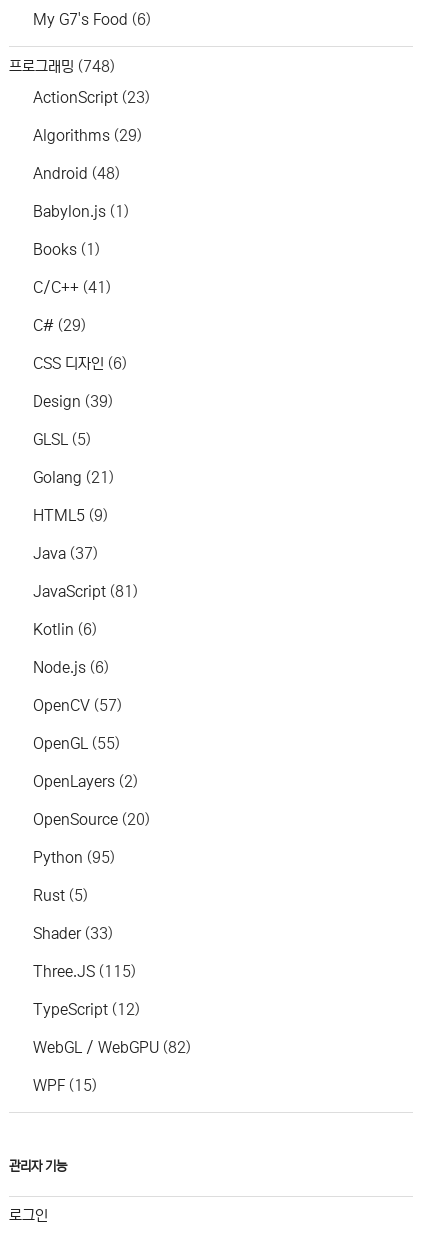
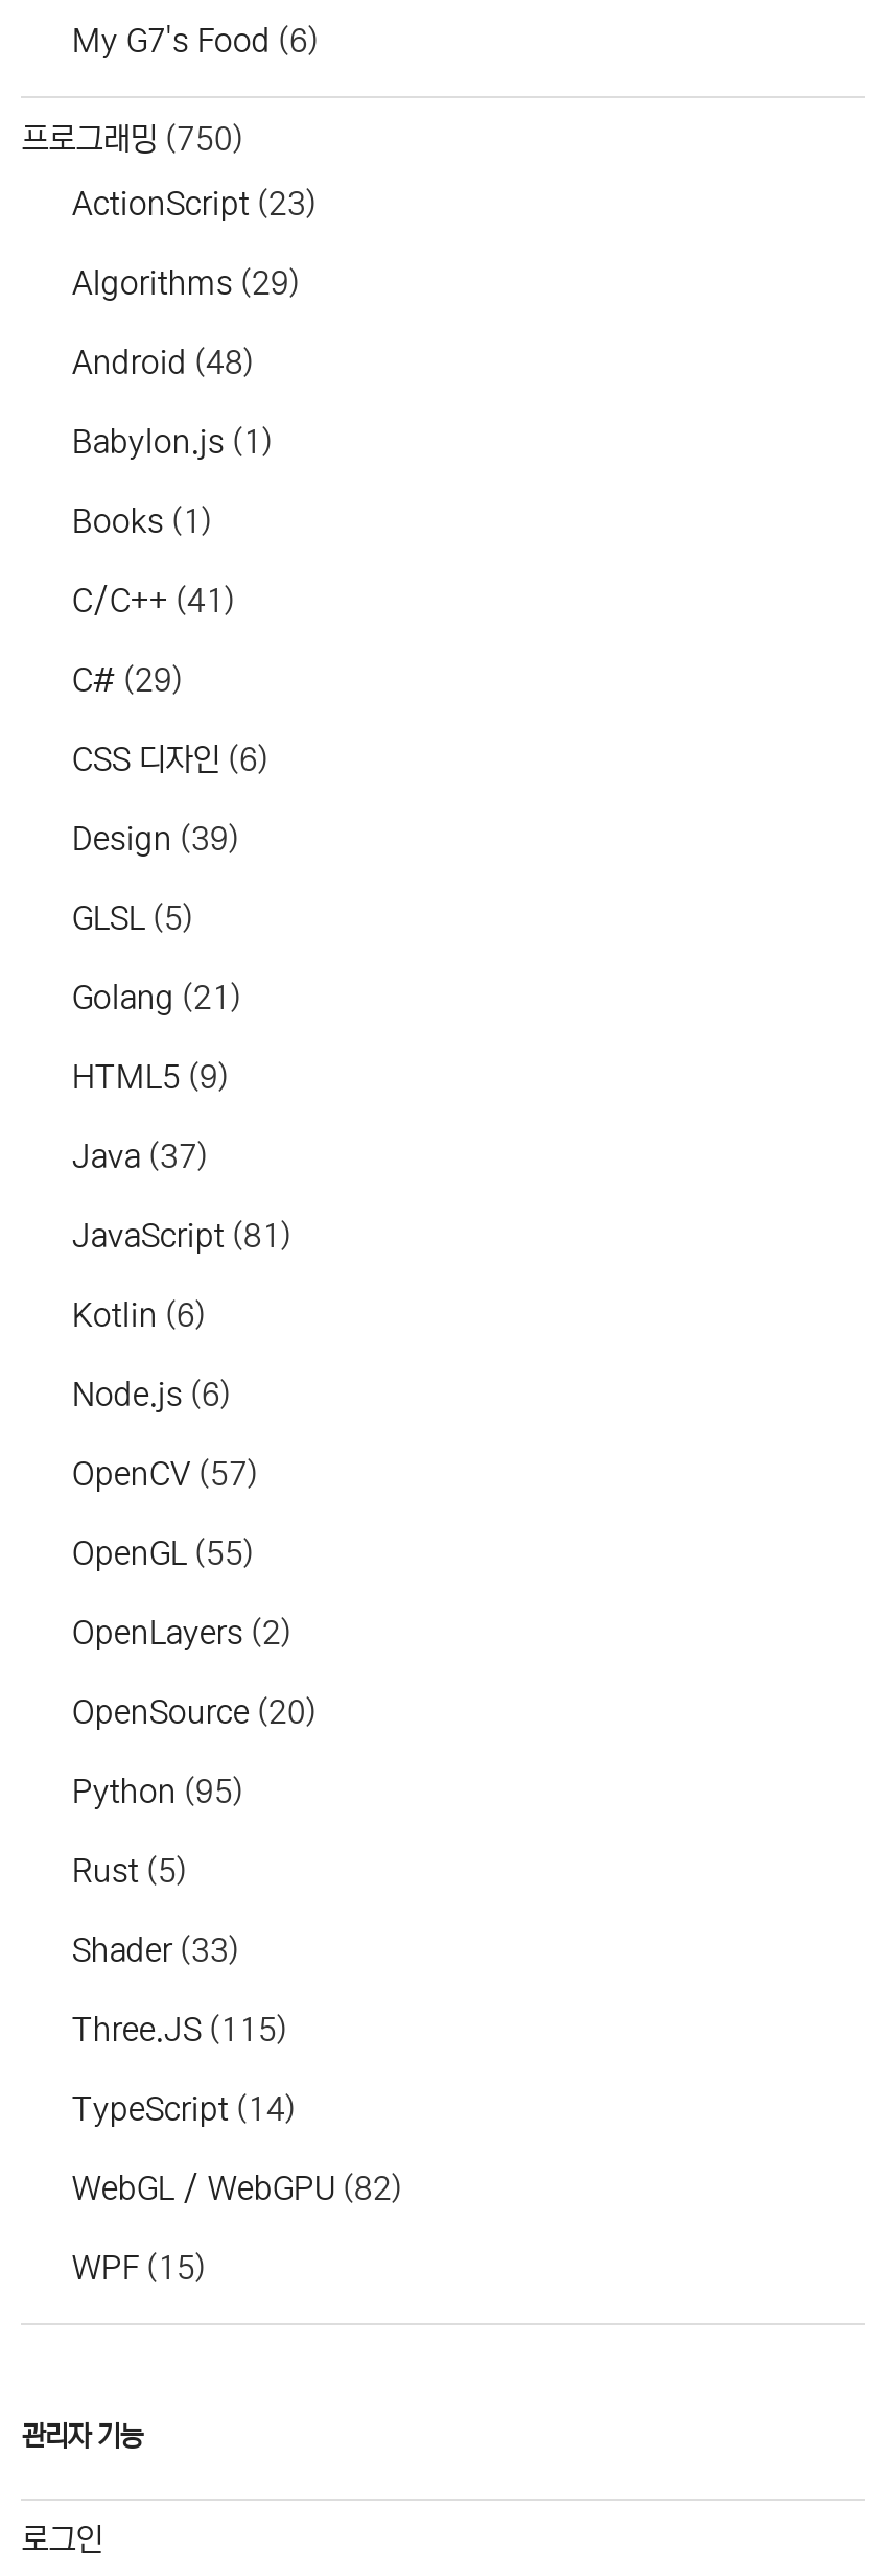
[9,58,115,75] 프로그래밍 (748) -> [22,121,243,156] 프로그래밍 (750)
[33,1001,140,1018] TypeScript (12) -> [72,2092,295,2127] TypeScript (14)

